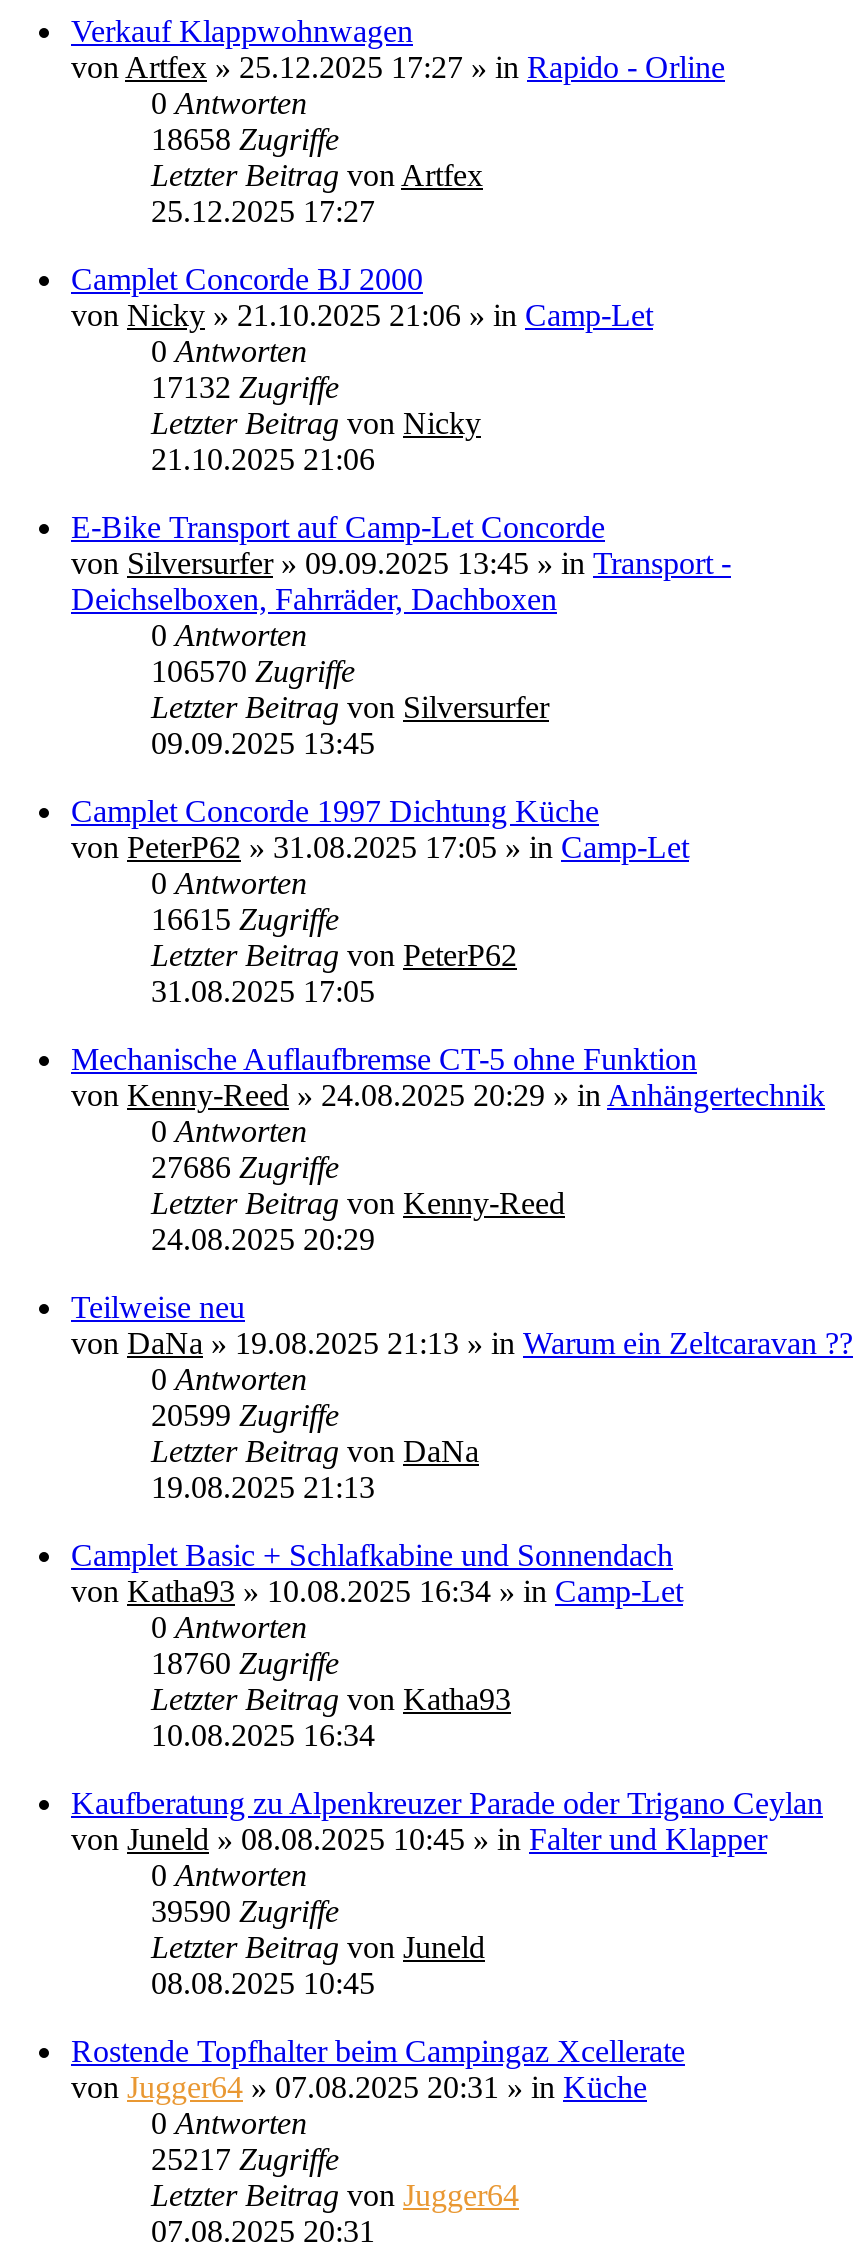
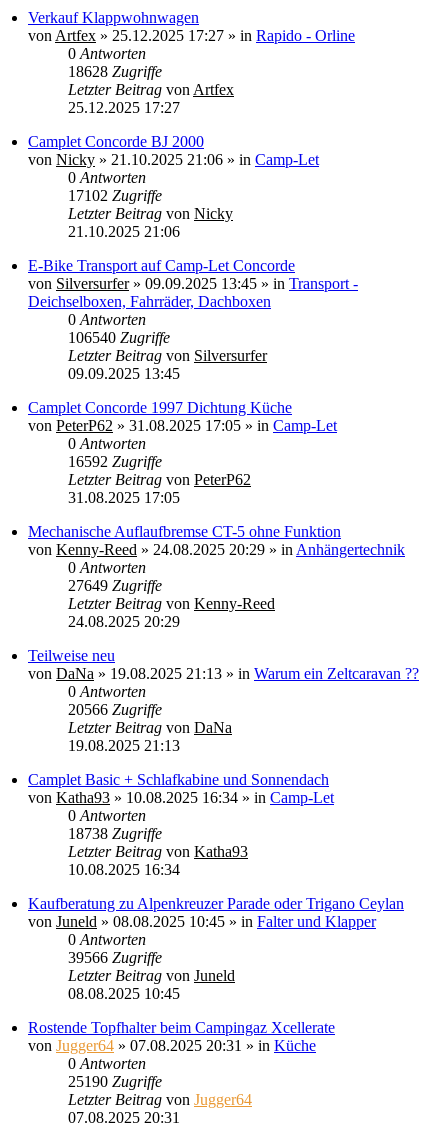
[151,122,339,156] 18658 Zugriffe -> [68,63,162,80] 18628 Zugriffe
[151,370,339,404] 17132 Zugriffe -> [68,187,162,204] 17102 Zugriffe
[151,654,355,688] 106570 Zugriffe -> [68,329,170,346] 106540 Zugriffe
[151,902,339,936] 16615 Zugriffe -> [68,453,162,470] 16592 Zugriffe
[151,1150,339,1184] 27686 Zugriffe -> [68,577,162,594] 27649 Zugriffe
[151,1398,339,1432] 20599 Zugriffe -> [68,701,162,718] 20566 Zugriffe
[151,1646,339,1680] 18760 Zugriffe -> [68,825,162,842] 18738 Zugriffe
[151,1894,339,1928] 39590 Zugriffe -> [68,949,162,966] 39566 Zugriffe
[151,2142,339,2176] 25217 Zugriffe -> [68,1073,162,1090] 25190 Zugriffe

